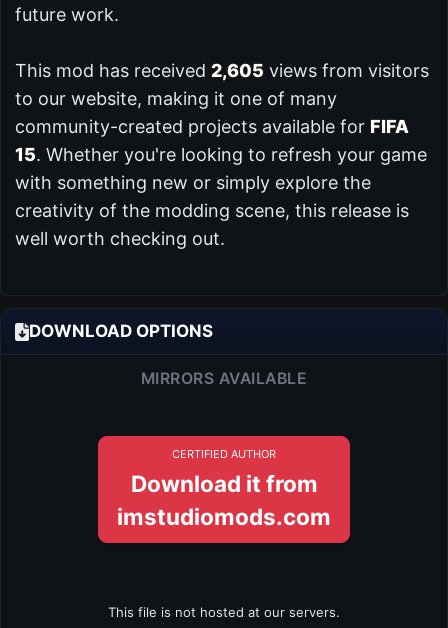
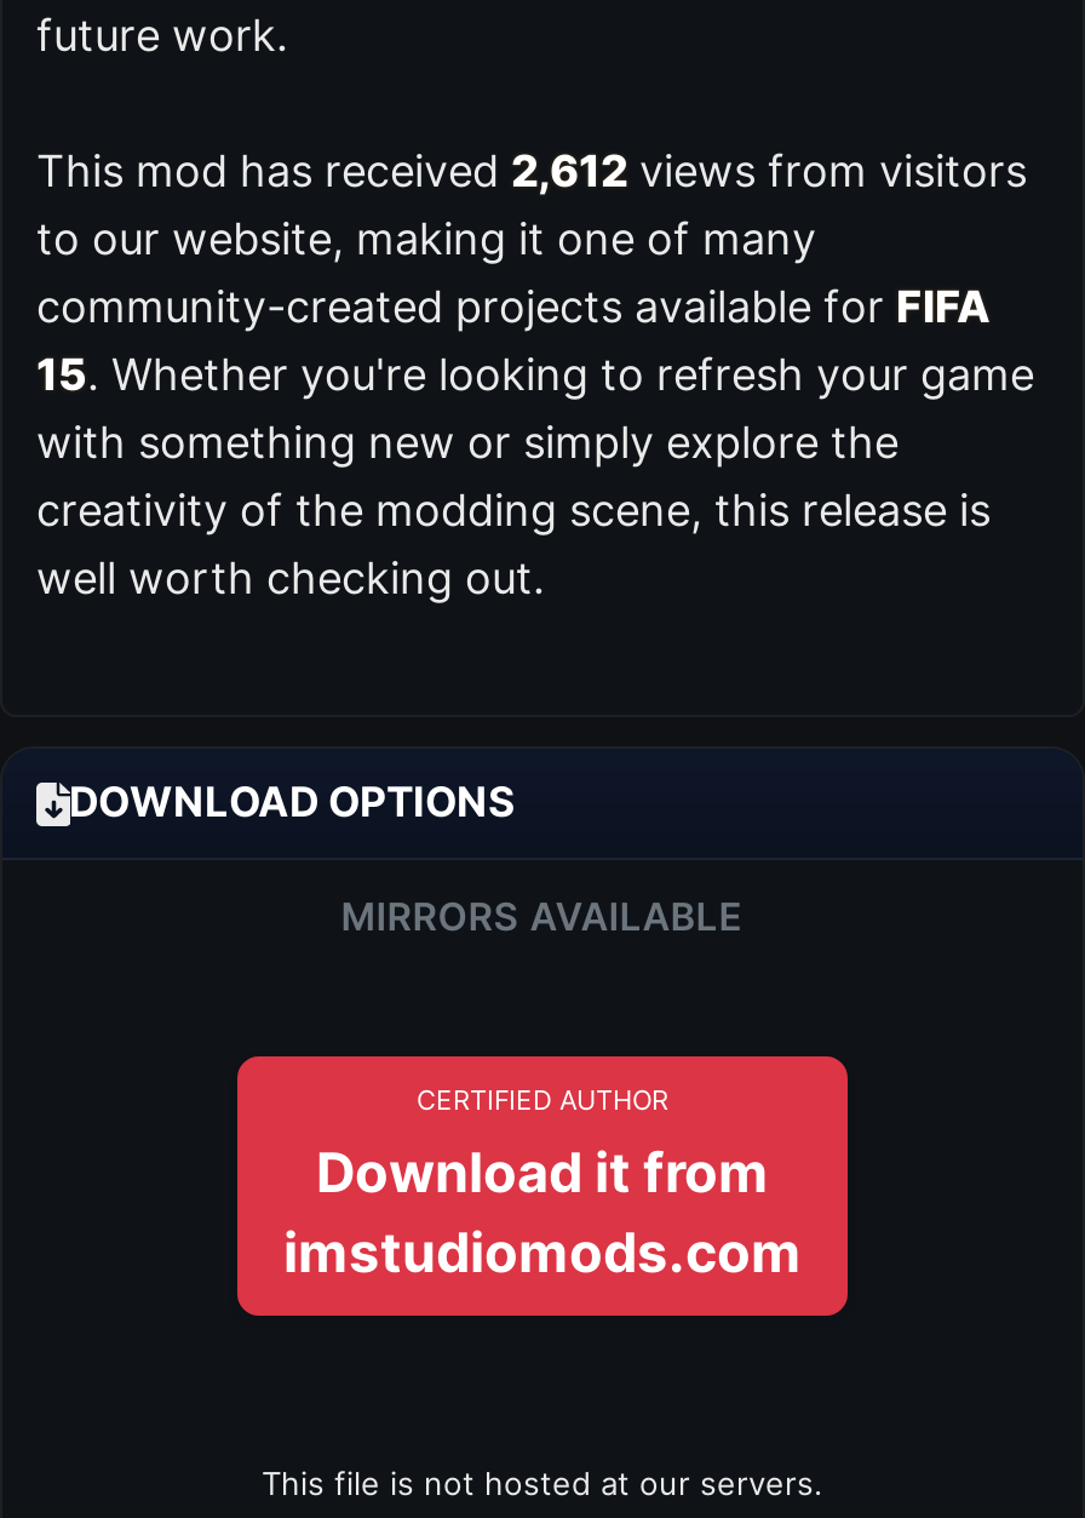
[15,60,429,81] This mod has received 2,605 views from visitors -> [36,145,1027,196] This mod has received 2,612 views from visitors

